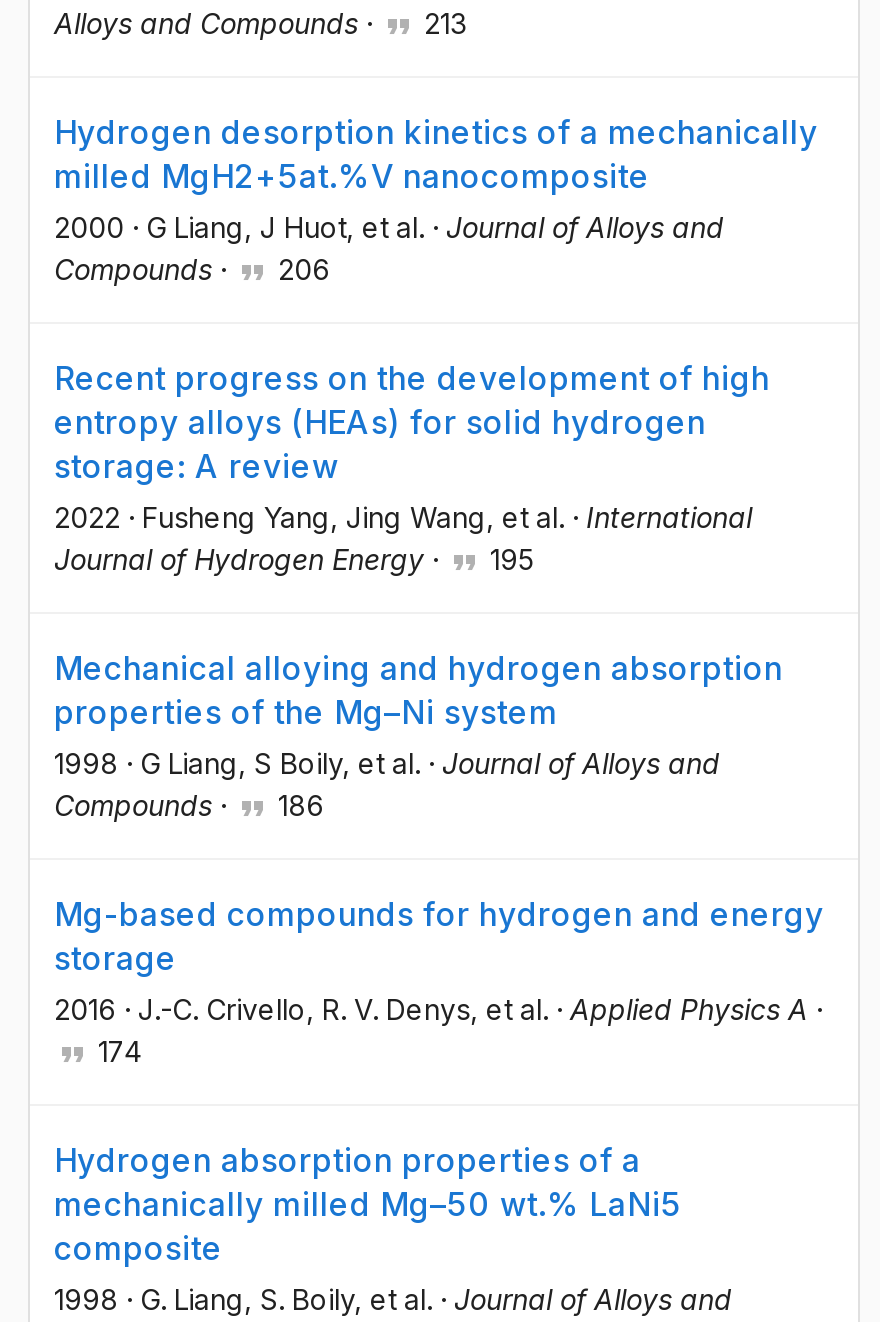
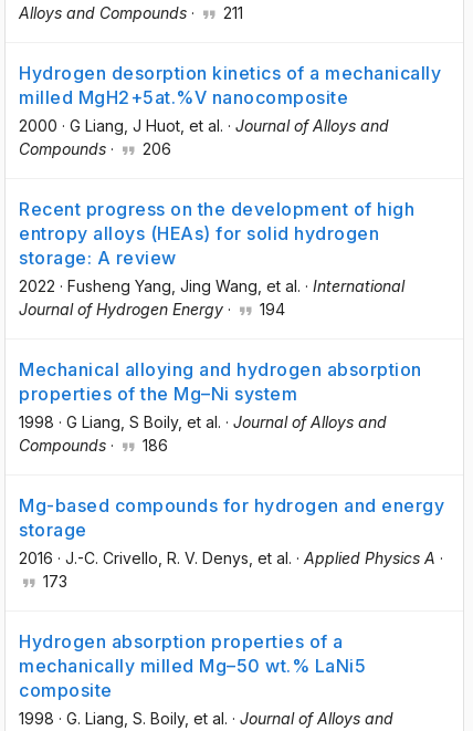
[54,5,466,39] Alloys and Compounds · 213 -> [19,3,243,22] Alloys and Compounds · 211
[54,542,534,576] Journal of Hydrogen Energy · 195 -> [19,300,285,318] Journal of Hydrogen Energy · 194
[90,1034,142,1068] 174 -> [39,572,67,591] 173

